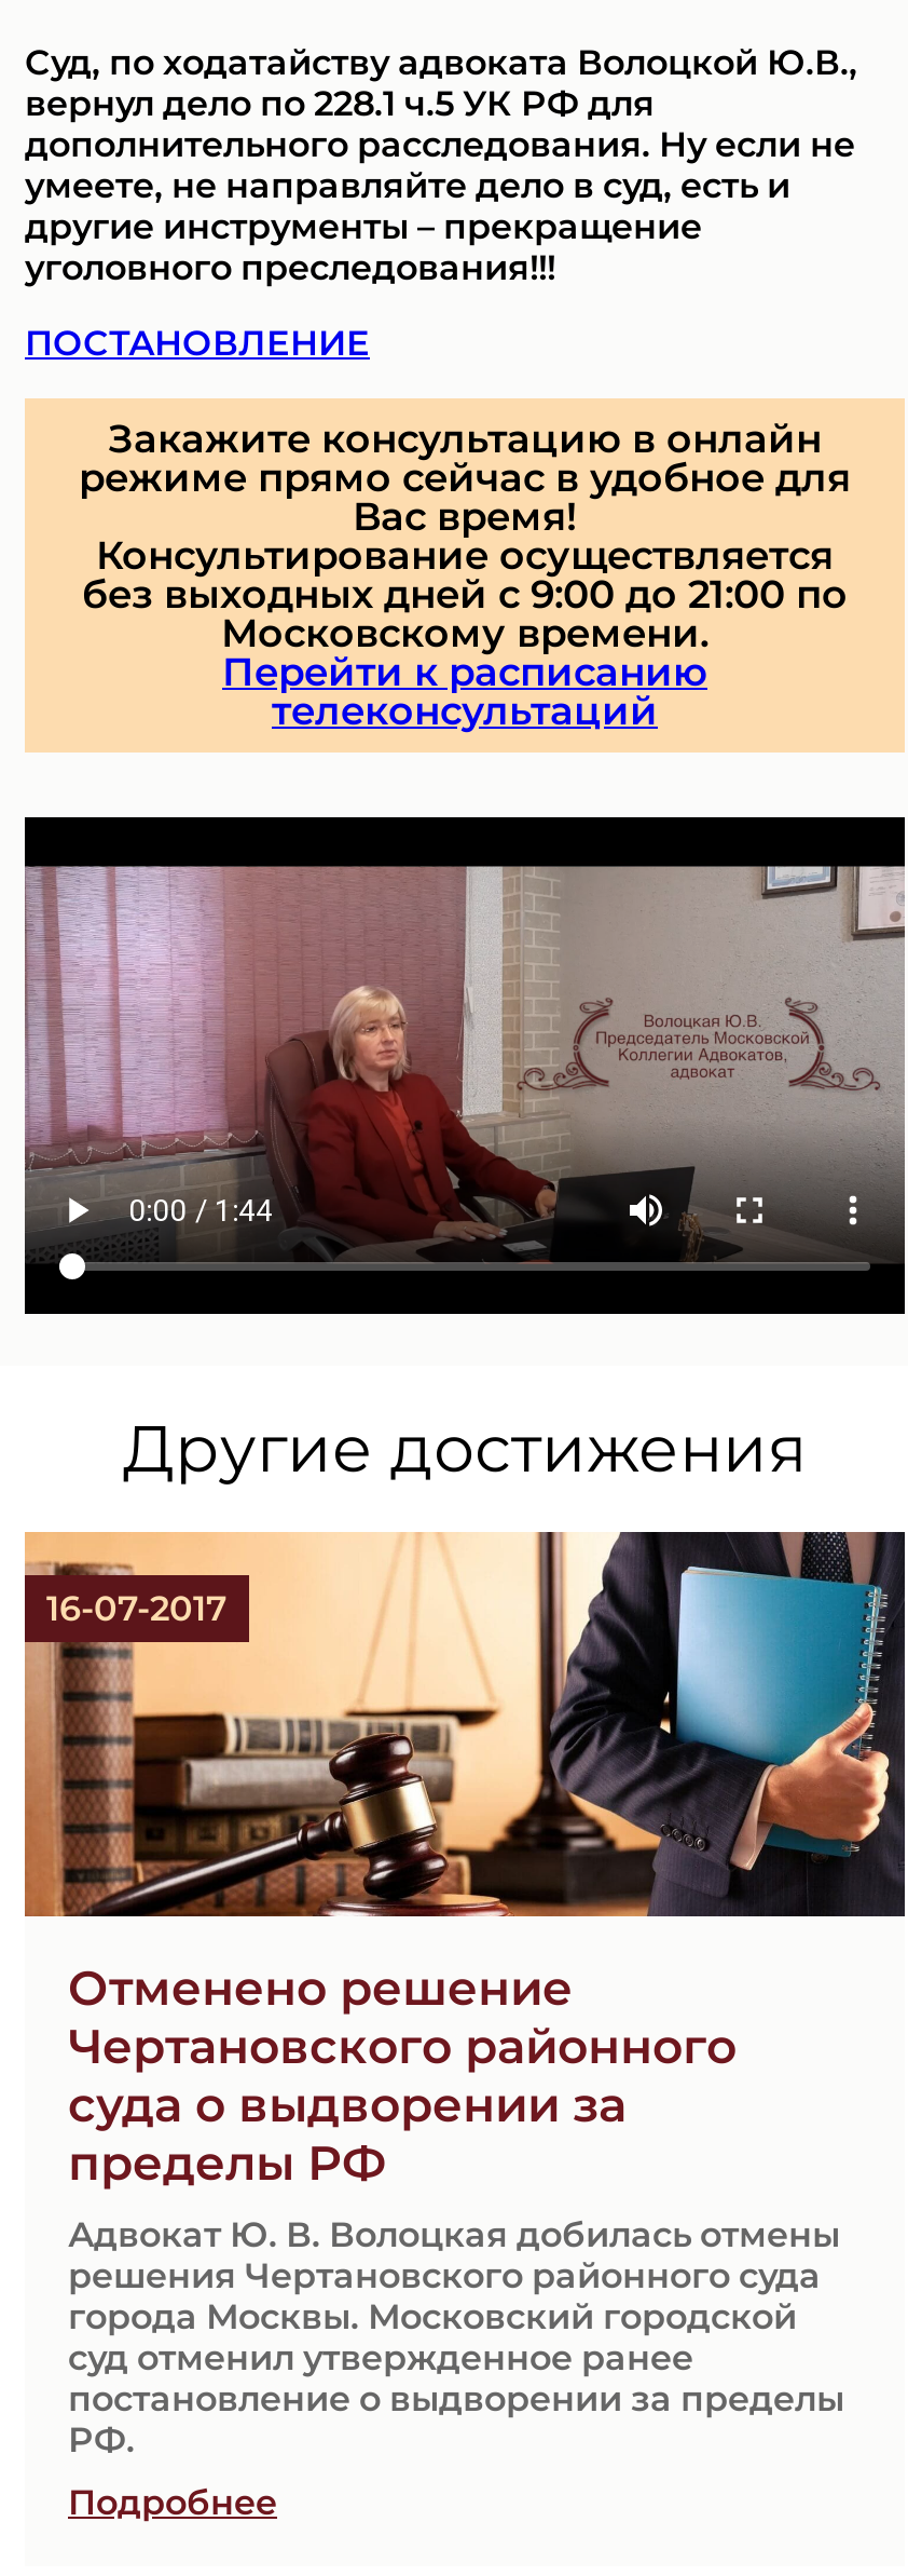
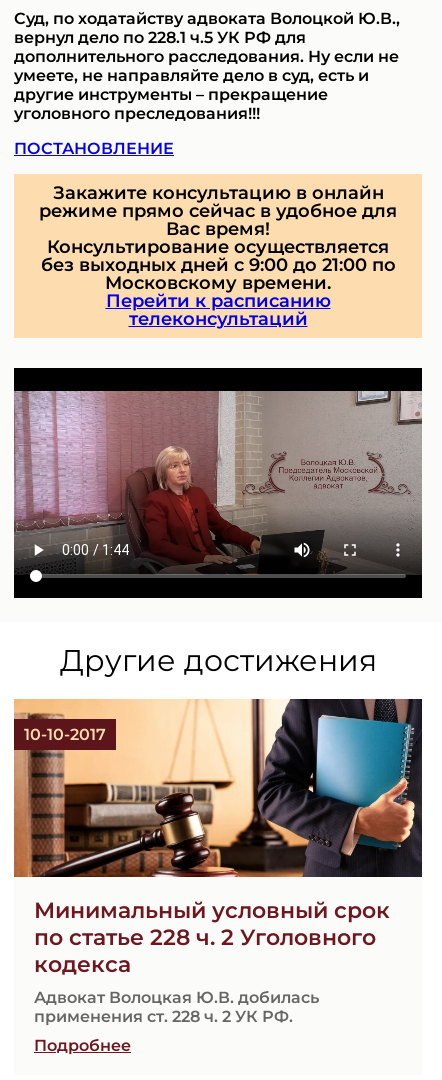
[46,1587,228,1628] 16-07-2017 -> [24,724,106,743] 10-10-2017
[68,1958,844,2459] Отменено решение | Чертановского районного | суда о выдворении за | пределы РФ | Адвокат Ю. В. Волоцкая добилась отмены | решения Чертановского районного суда | города Москвы. Московский городской | суд отменил утвержденное ранее | постановление о выдворении за пределы | РФ. -> [34,896,390,1025] Минимальный условный срок | по статье 228 ч. 2 Уголовного | кодекса | Адвокат Волоцкая Ю.В. добилась | применения ст. 228 ч. 2 УК РФ.

